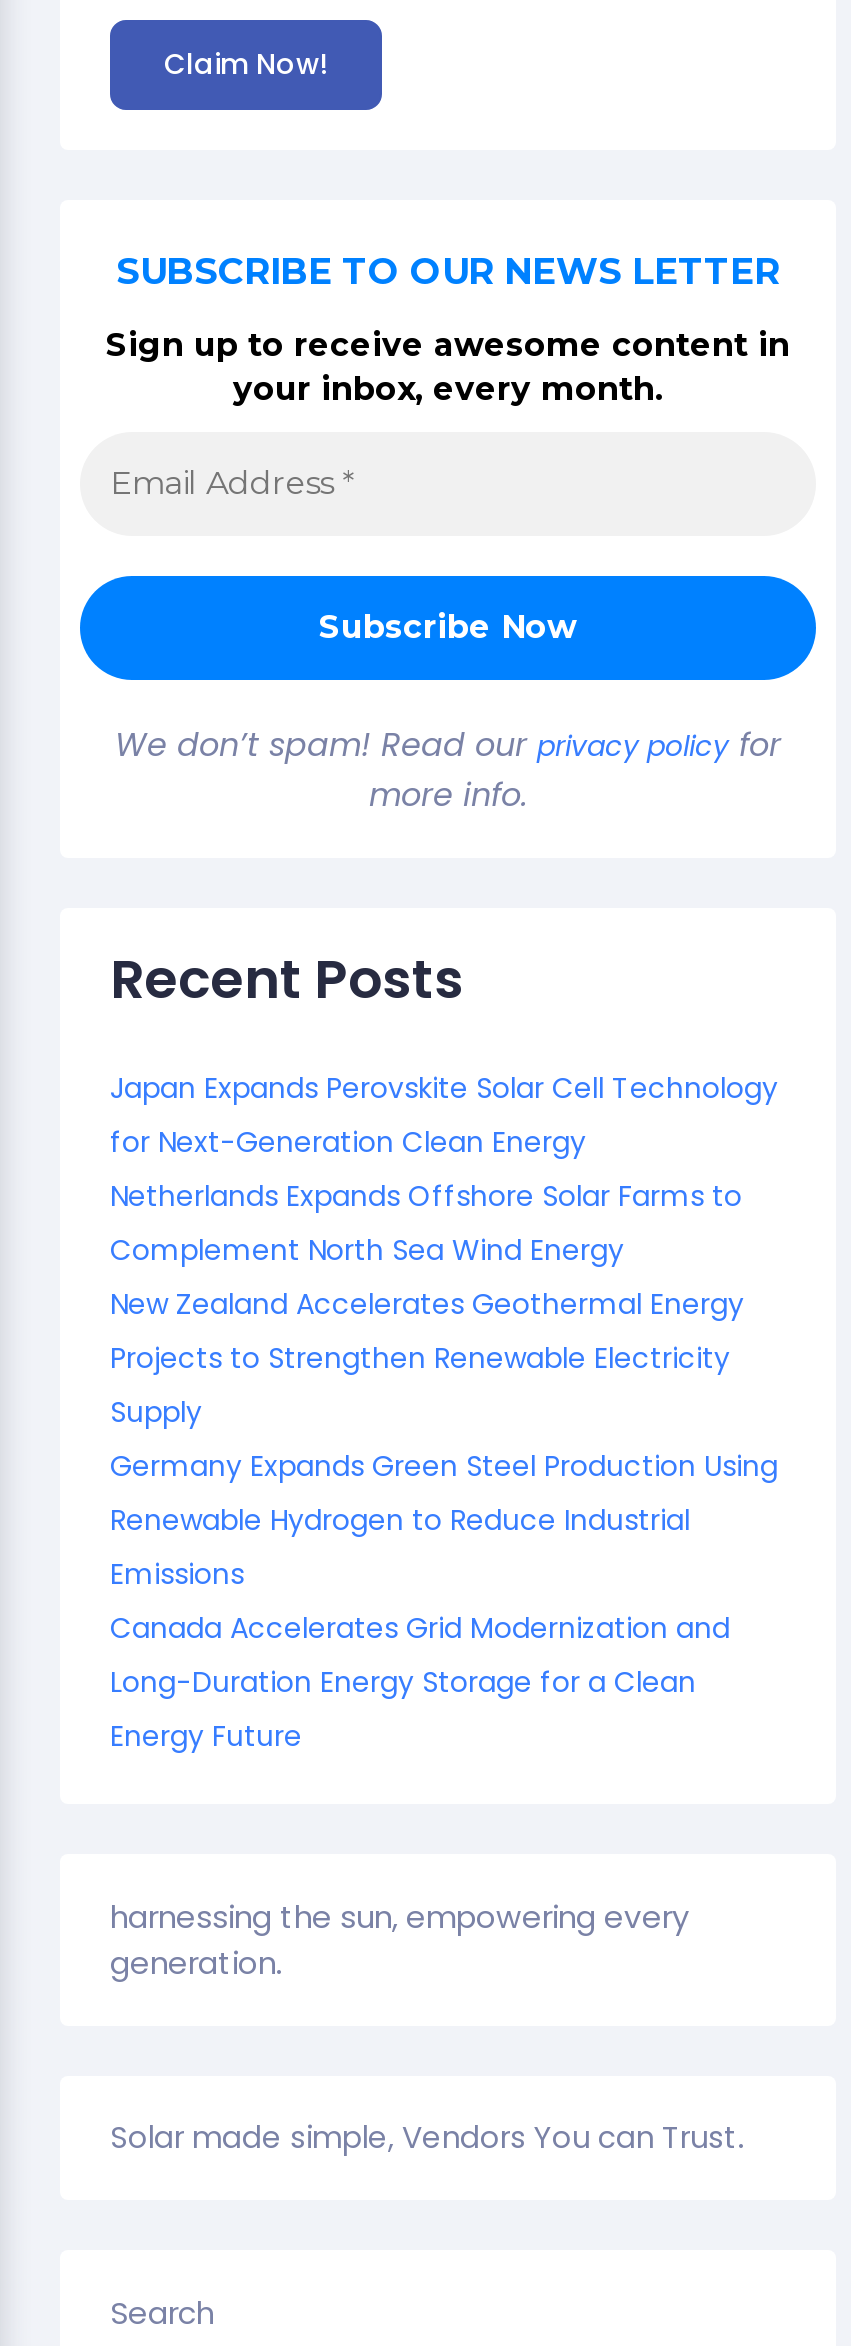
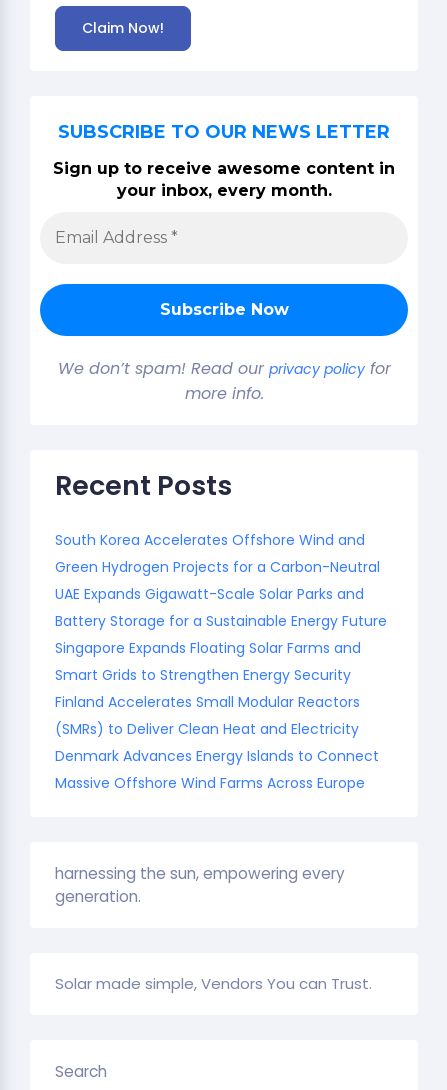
[110,1067,778,1755] Japan Expands Perovskite Solar Cell Technology | for Next-Generation Clean Energy | Netherlands Expands Offshore Solar Farms to | Complement North Sea Wind Energy | New Zealand Accelerates Geothermal Energy | Projects to Strengthen Renewable Electricity | Supply | Germany Expands Green Steel Production Using | Renewable Hydrogen to Reduce Industrial | Emissions | Canada Accelerates Grid Modernization and | Long-Duration Energy Storage for a Clean | Energy Future -> [55,530,387,793] South Korea Accelerates Offshore Wind and | Green Hydrogen Projects for a Carbon-Neutral | UAE Expands Gigawatt-Scale Solar Parks and | Battery Storage for a Sustainable Energy Future | Singapore Expands Floating Solar Farms and | Smart Grids to Strengthen Energy Security | Finland Accelerates Small Modular Reactors | (SMRs) to Deliver Clean Heat and Electricity | Denmark Advances Energy Islands to Connect | Massive Offshore Wind Farms Across Europe

